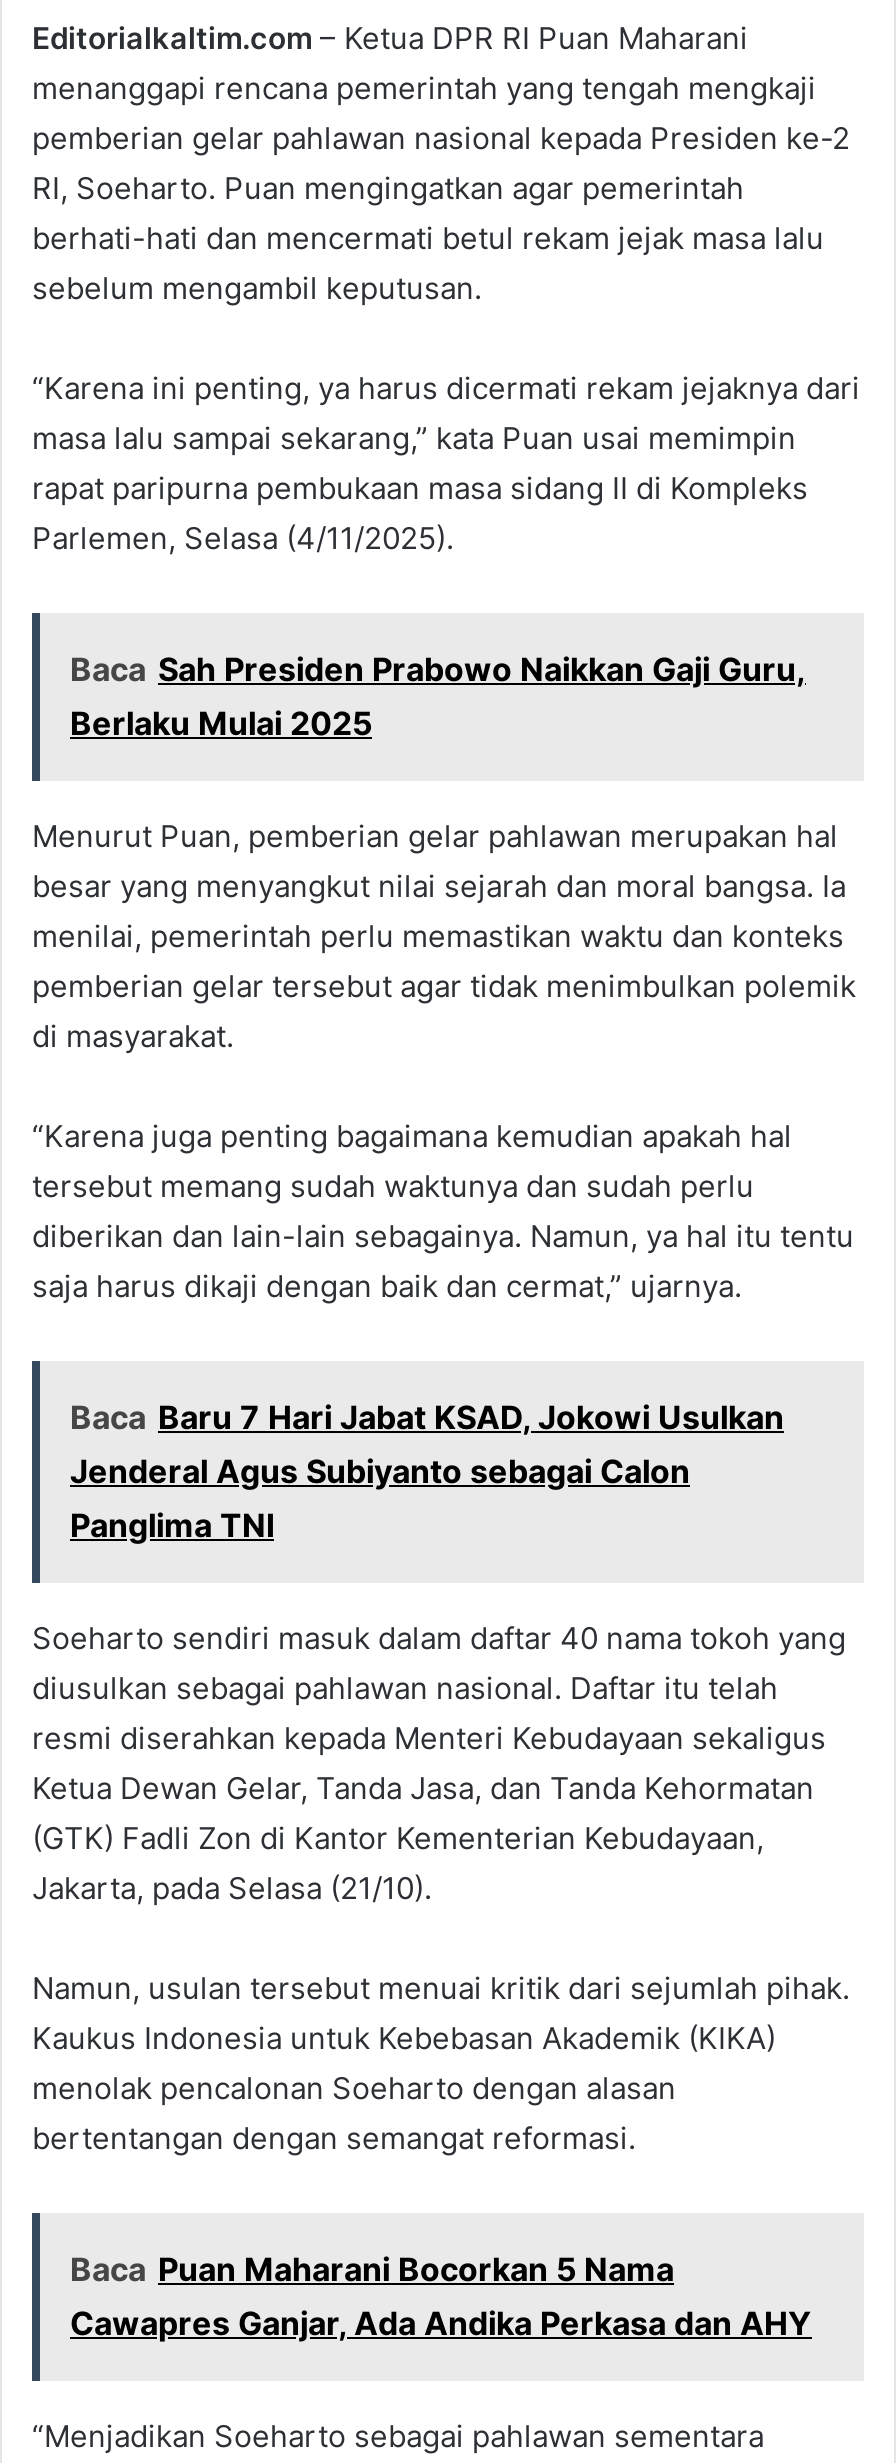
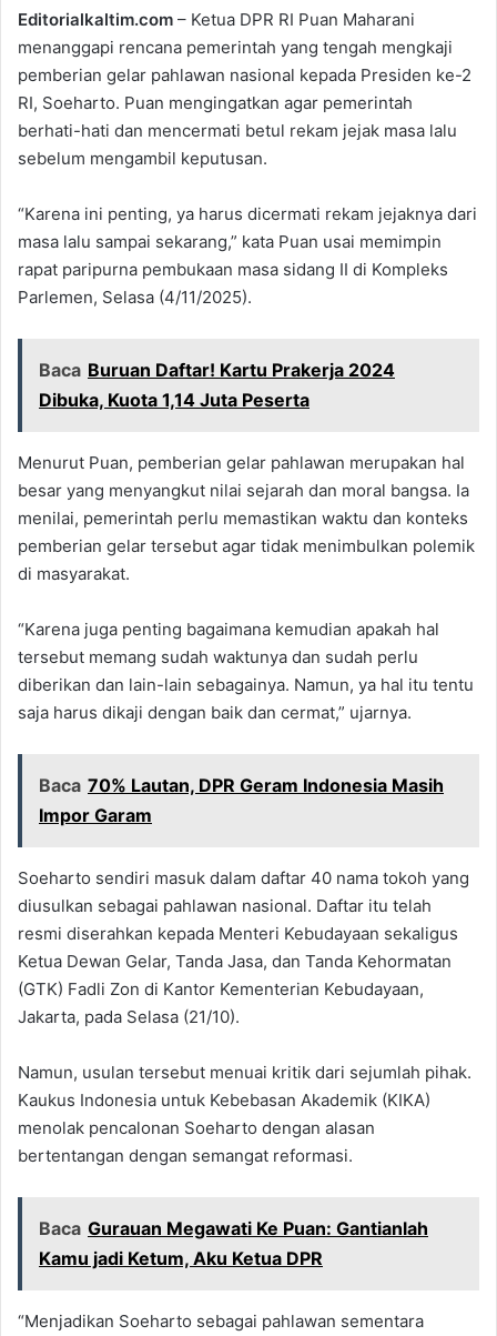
[70,649,806,743] Baca Sah Presiden Prabowo Naikkan Gaji Guru, | Berlaku Mulai 2025 -> [39,359,395,411] Baca Buruan Daftar! Kartu Prakerja 2024 | Dibuka, Kuota 1,14 Juta Peserta
[70,1397,784,1545] Baca Baru 7 Hari Jabat KSAD, Jokowi Usulkan | Jenderal Agus Subiyanto sebagai Calon | Panglima TNI -> [39,774,444,826] Baca 70% Lautan, DPR Geram Indonesia Masih | Impor Garam
[70,2249,812,2343] Baca Puan Maharani Bocorkan 5 Nama | Cawapres Ganjar, Ada Andika Perkasa dan AHY -> [39,1217,428,1270] Baca Gurauan Megawati Ke Puan: Gantianlah | Kamu jadi Ketum, Aku Ketua DPR

